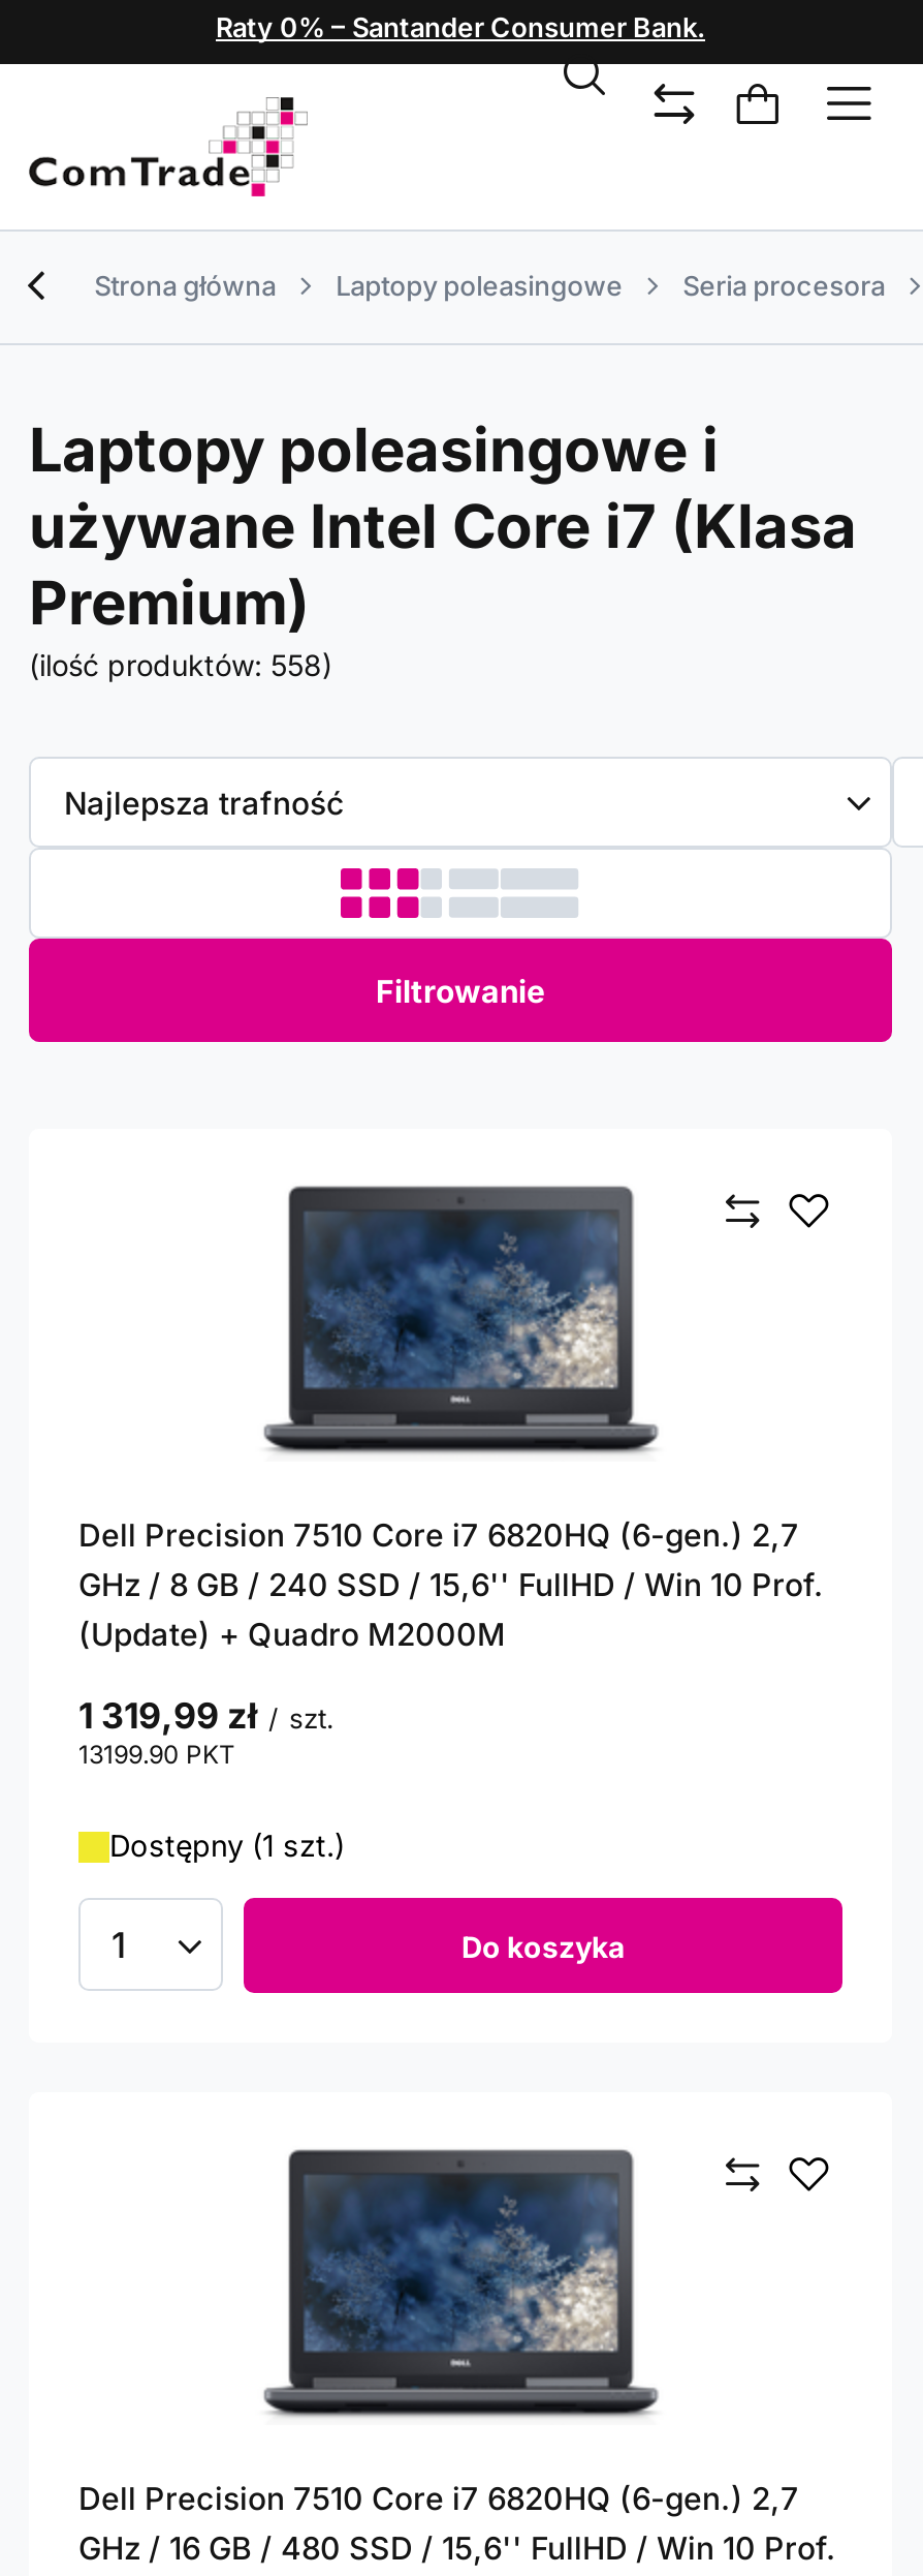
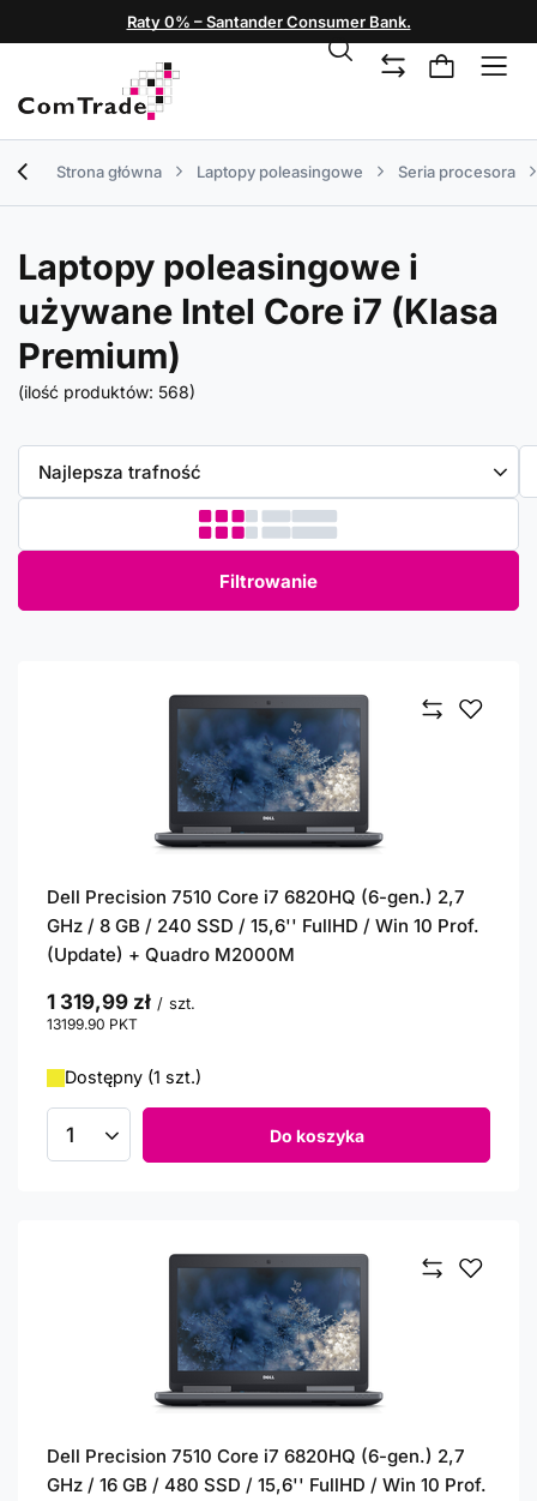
[29,647,332,682] (ilość produktów: 558) -> [18,382,195,402] (ilość produktów: 568)

